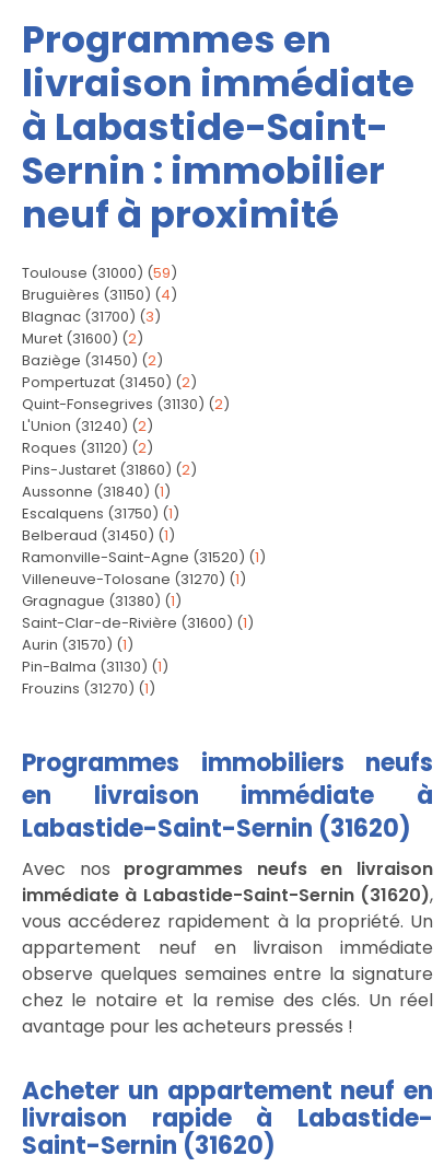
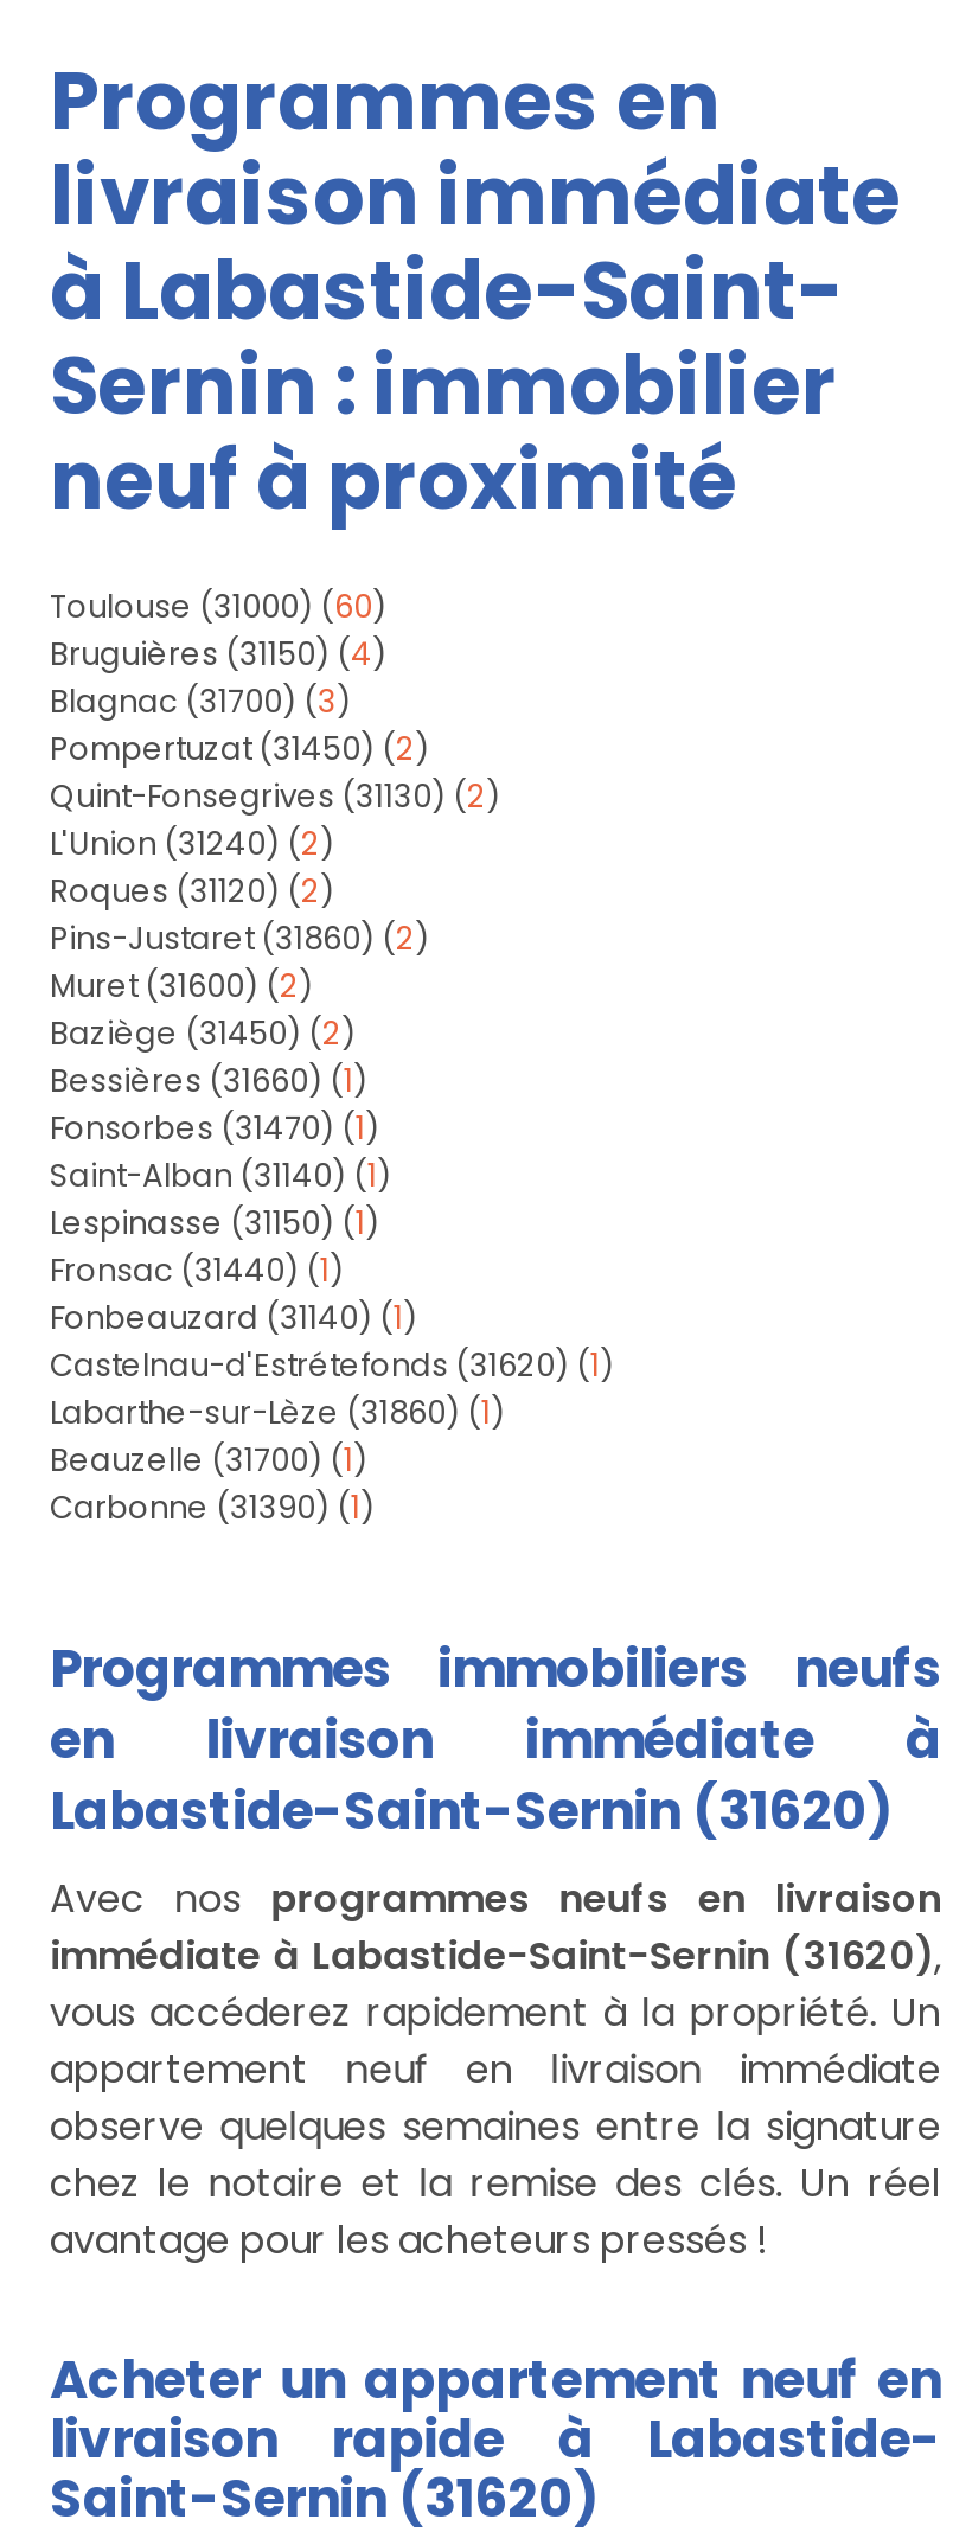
[22,263,177,283] Toulouse (31000) (59) -> [50,585,386,630] Toulouse (31000) (60)
moved [22,328,163,371] -> [50,964,356,1057]: Muret (31600) (2) | Baziège (31450) (2)
moved [22,372,230,480] -> [50,727,500,962]: Pompertuzat (31450) (2) | Quint-Fonsegrives (31130) (2) | L'Union (31240) (2) | Roques (31120) (2) | Pins-Justaret (31860) (2)
[22,481,266,699] Aussonne (31840) (1) | Escalquens (31750) (1) | Belberaud (31450) (1) | Ramonville-Saint-Agne (31520) (1) | Villeneuve-Tolosane (31270) (1) | Gragnague (31380) (1) | Saint-Clar-de-Rivière (31600) (1) | Aurin (31570) (1) | Pin-Balma (31130) (1) | Frouzins (31270) (1) -> [50,1059,614,1531] Bessières (31660) (1) | Fonsorbes (31470) (1) | Saint-Alban (31140) (1) | Lespinasse (31150) (1) | Fronsac (31440) (1) | Fonbeauzard (31140) (1) | Castelnau-d'Estrétefonds (31620) (1) | Labarthe-sur-Lèze (31860) (1) | Beauzelle (31700) (1) | Carbonne (31390) (1)

